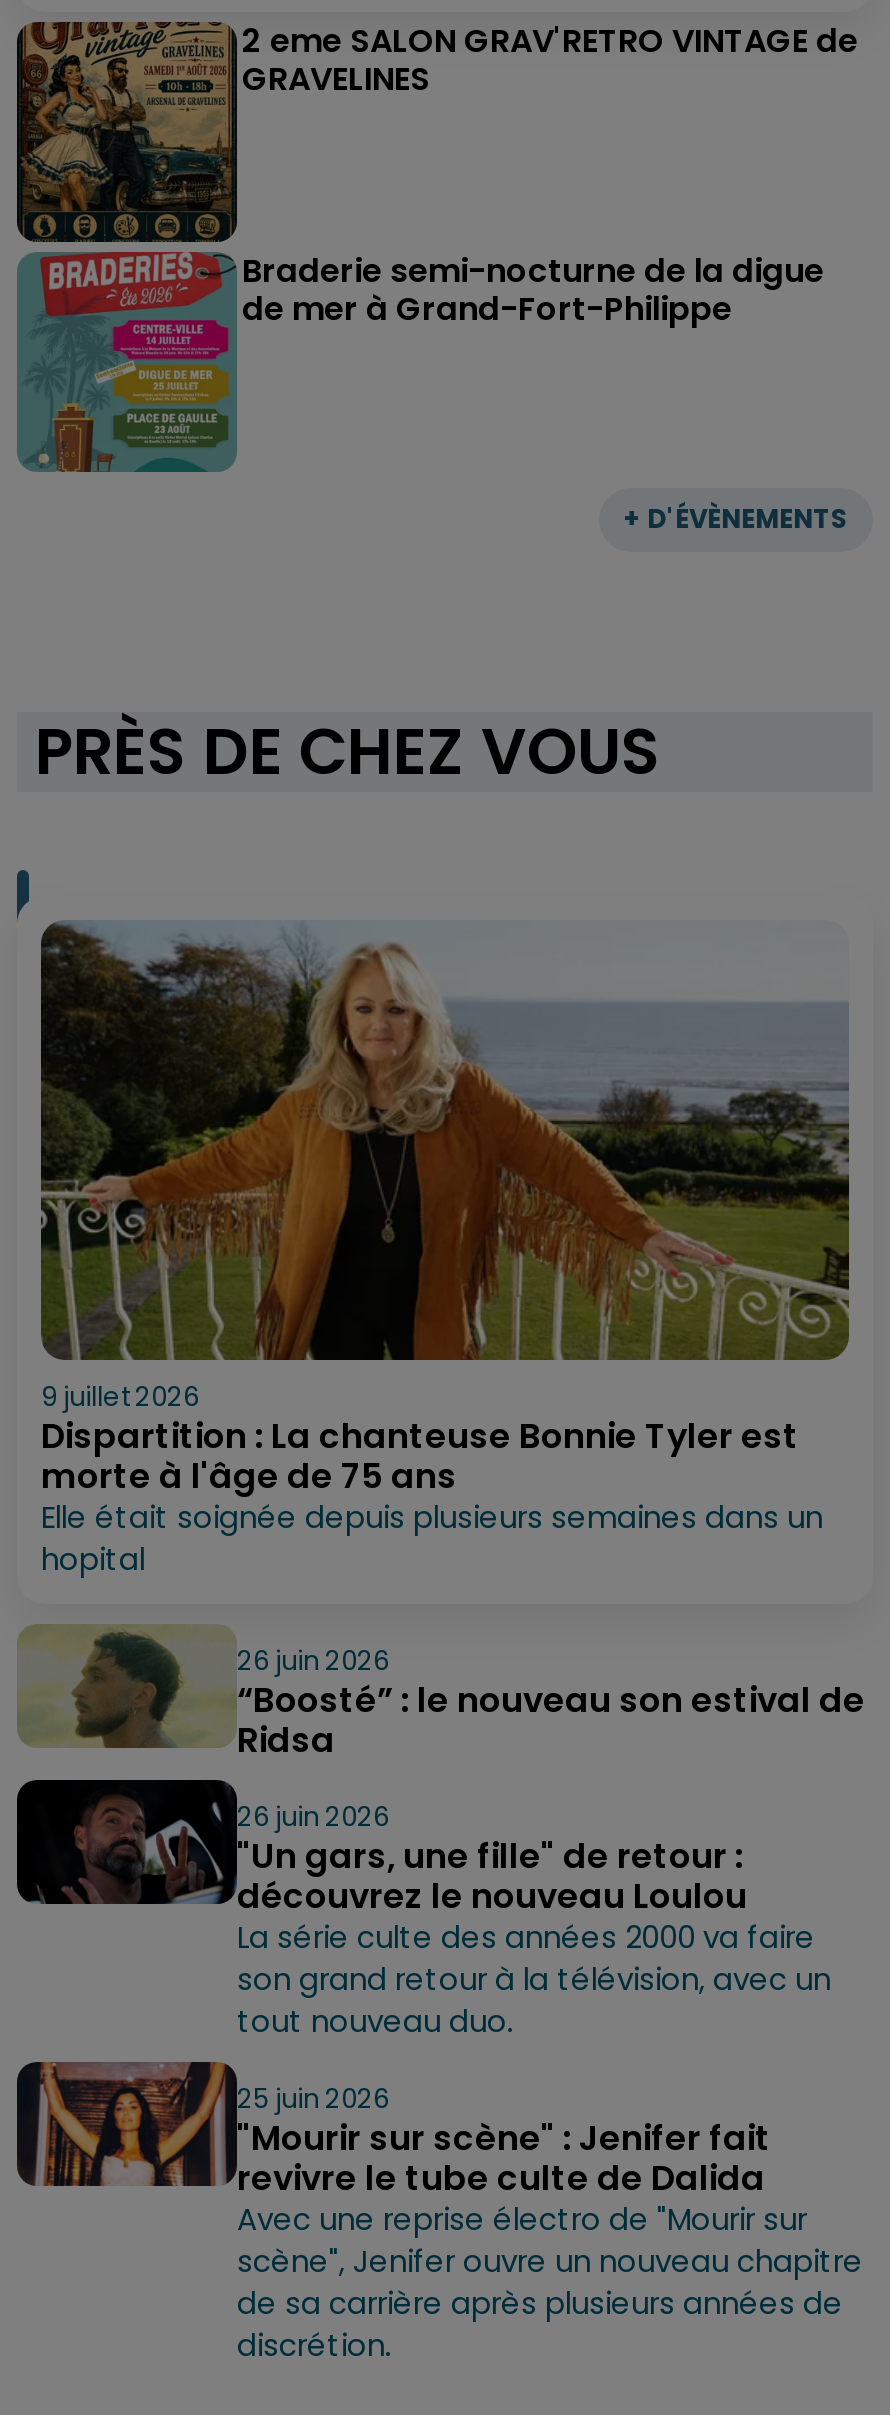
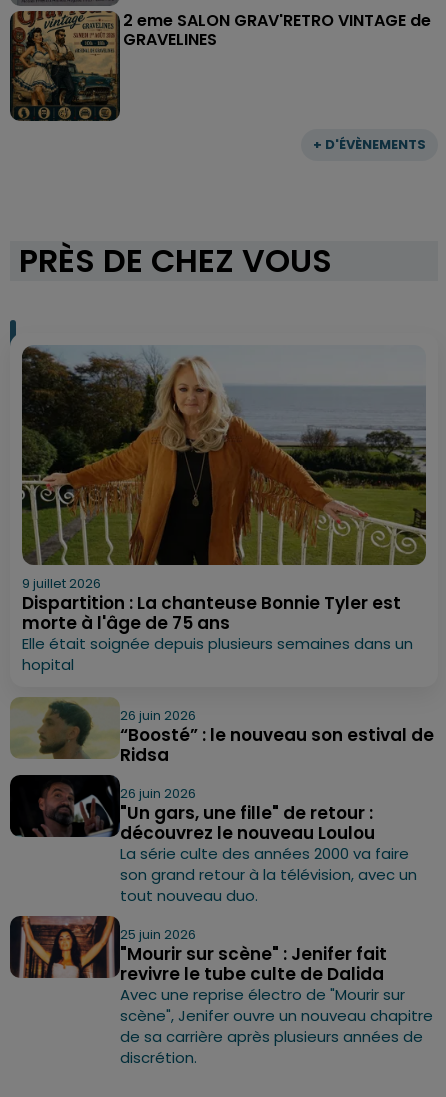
[19,248,824,474] [image] | Braderie semi-nocturne de la digue | de mer à Grand-Fort-Philippe -> none

